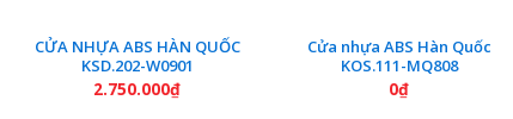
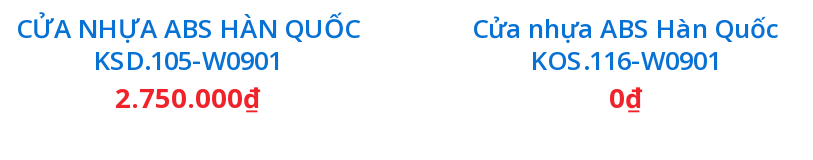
[81,55,193,77] KSD.202-W0901 -> [94,42,282,78] KSD.105-W0901
[340,55,457,77] KOS.111-MQ808 -> [531,42,721,78] KOS.116-W0901

